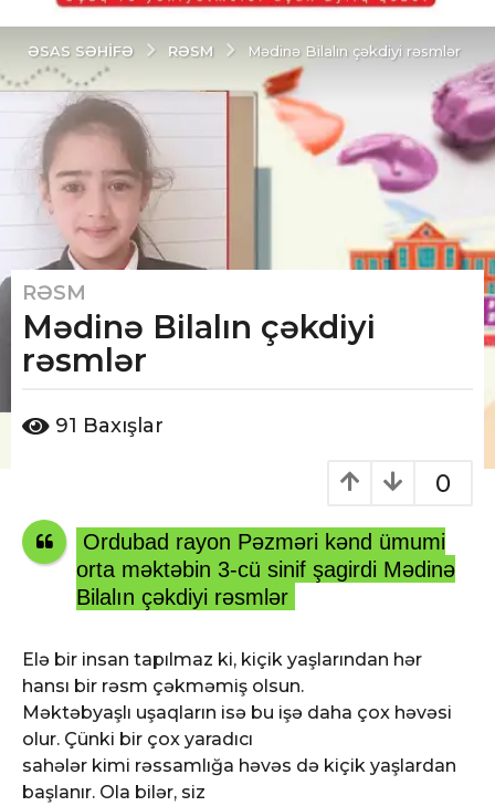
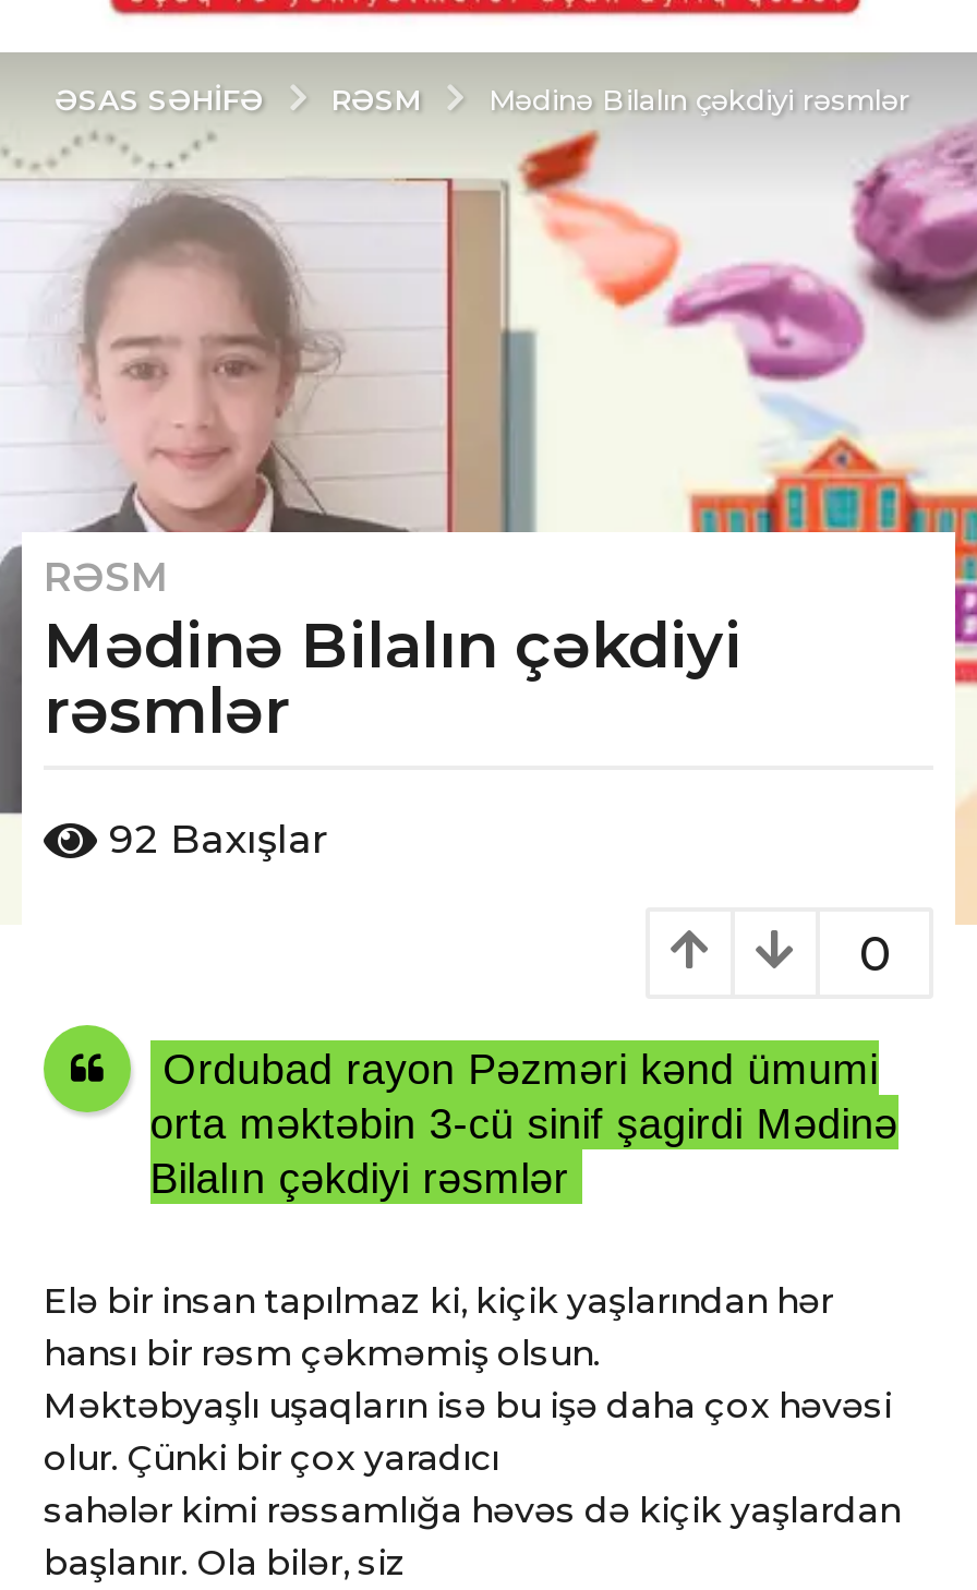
[55,413,164,437] 91 Baxışlar -> [109,815,329,863] 92 Baxışlar

